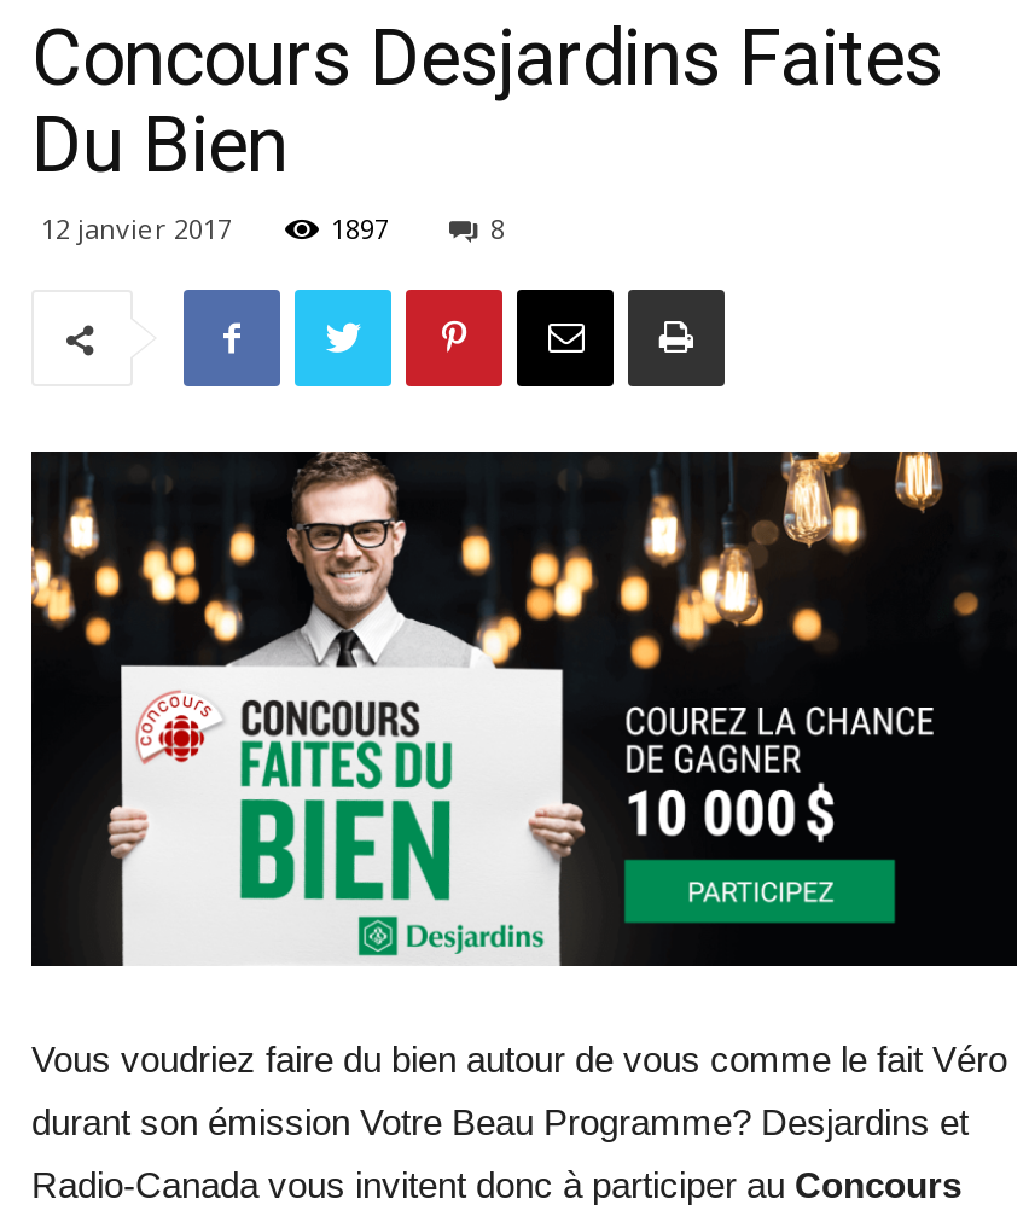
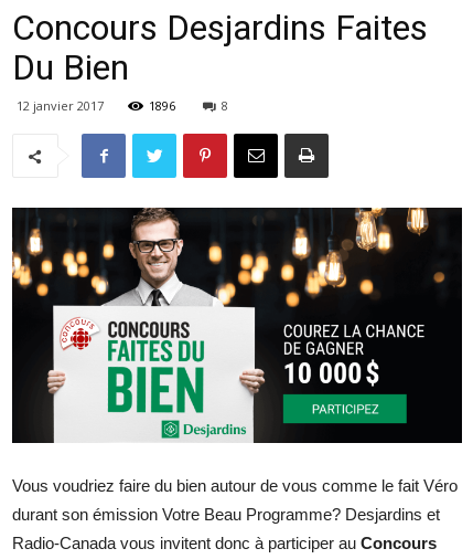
[331,210,389,246] 1897 -> [149,97,175,114] 1896

